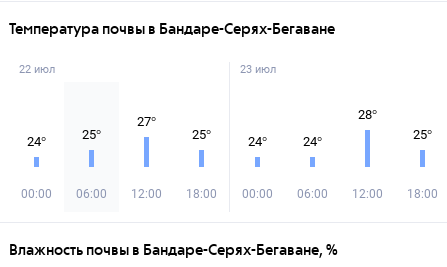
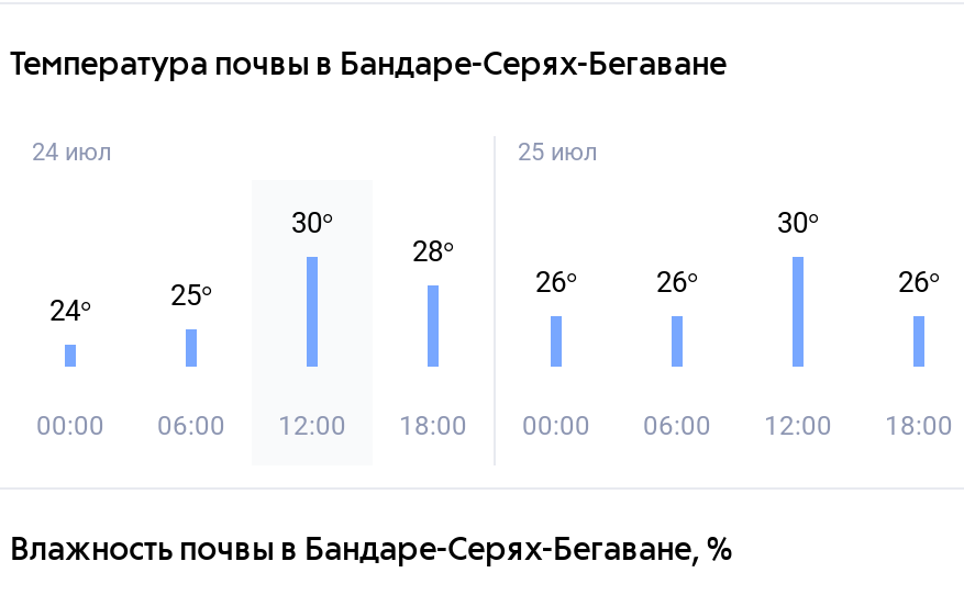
[19,63,55,76] 22 июл -> [32,138,111,167] 24 июл
[240,63,276,76] 23 июл -> [518,138,597,167] 25 июл
[358,107,377,122] 28° -> [777,206,819,239] 30°
[137,114,156,129] 27° -> [291,206,333,239] 30°
[192,127,211,142] 25° -> [412,235,454,268] 28°
[413,127,432,142] 25° -> [898,266,940,299] 26°
[248,134,267,149] 24° -> [535,266,577,299] 26°
[303,134,322,149] 24° -> [656,266,698,299] 26°

